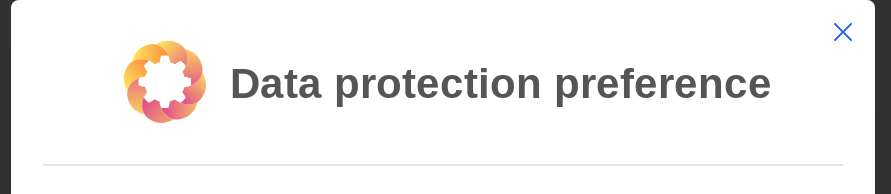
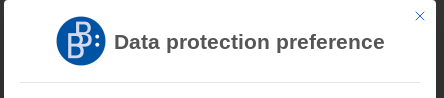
[115,32,215,132] [image] -> [55,15,107,67] [image]

